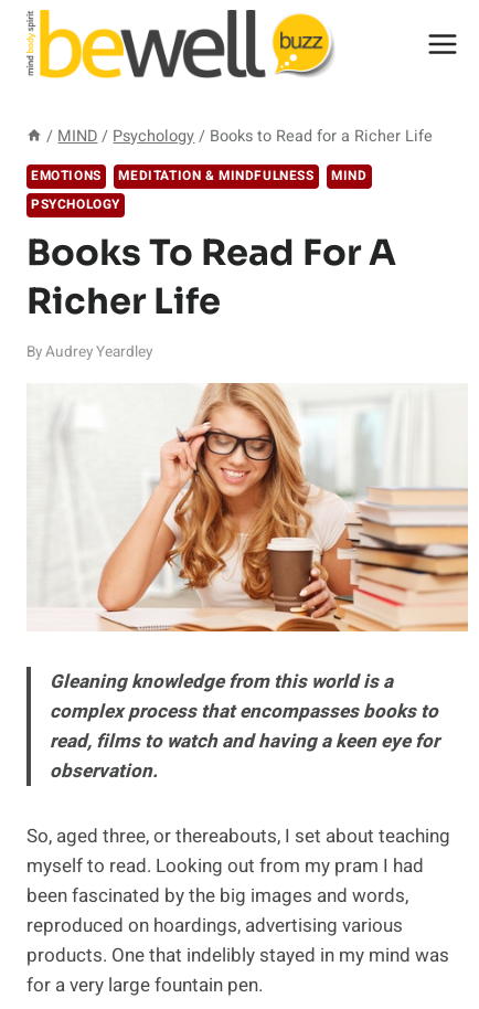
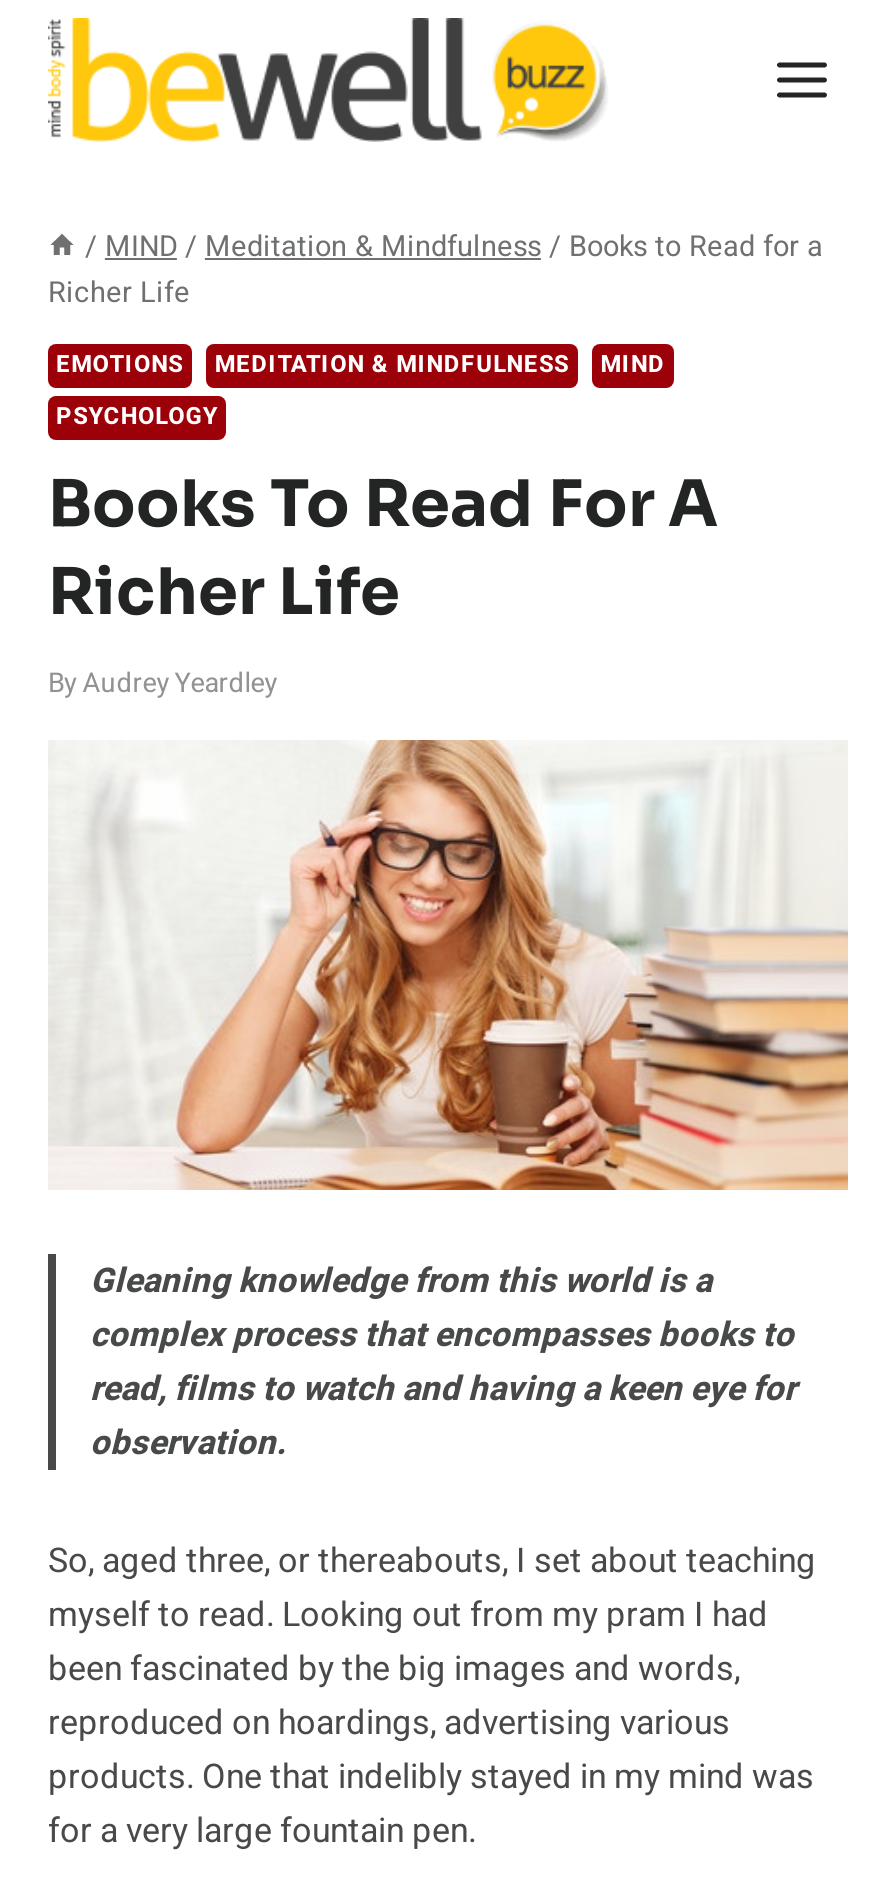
[47,125,433,148] / MIND / Psychology / Books to Read for a Richer Life -> [48,226,823,314] / MIND / Meditation & Mindfulness / Books to Read for a | Richer Life

